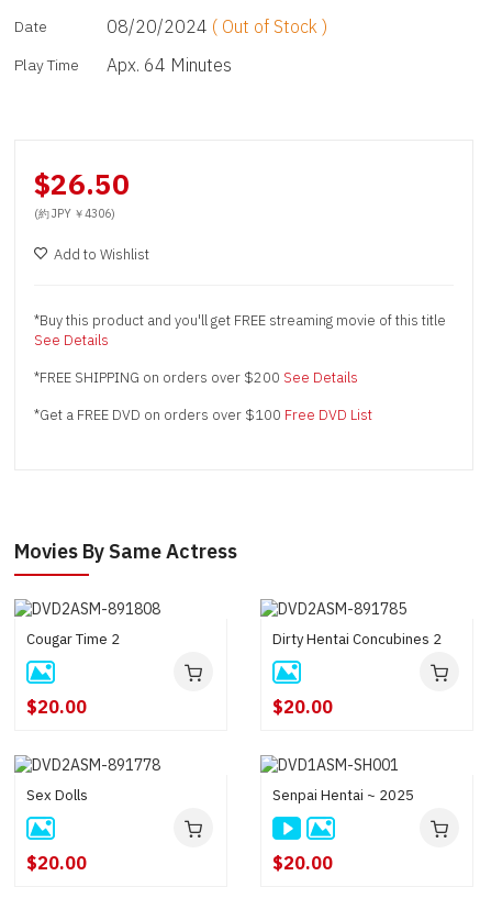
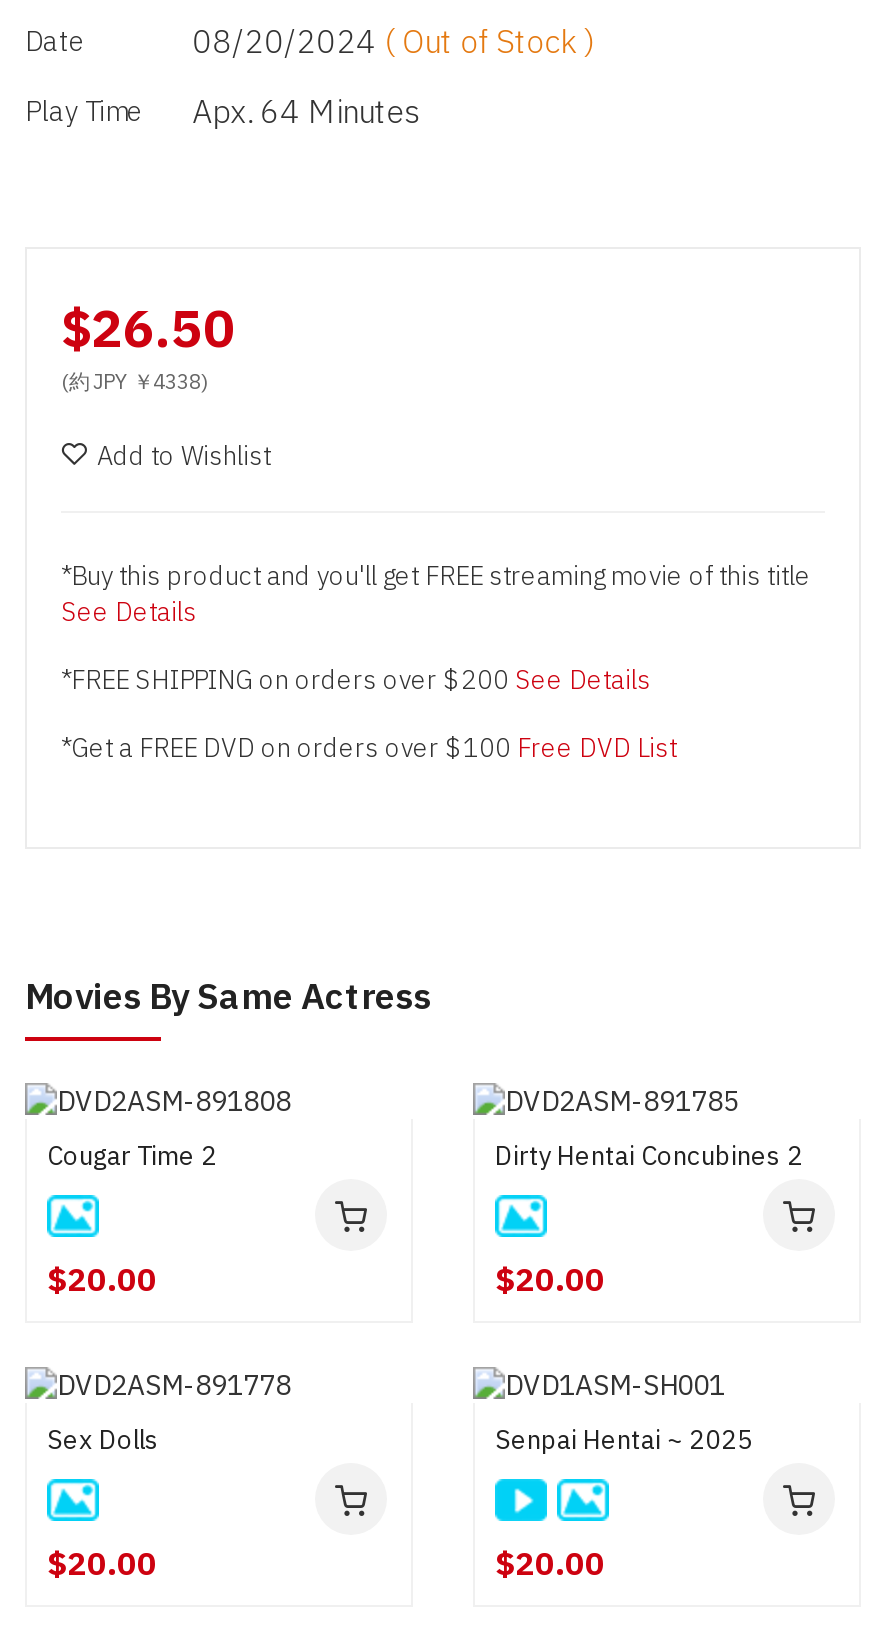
[34,206,115,221] (約 JPY ￥4306) -> [61,367,209,395] (約 JPY ￥4338)

